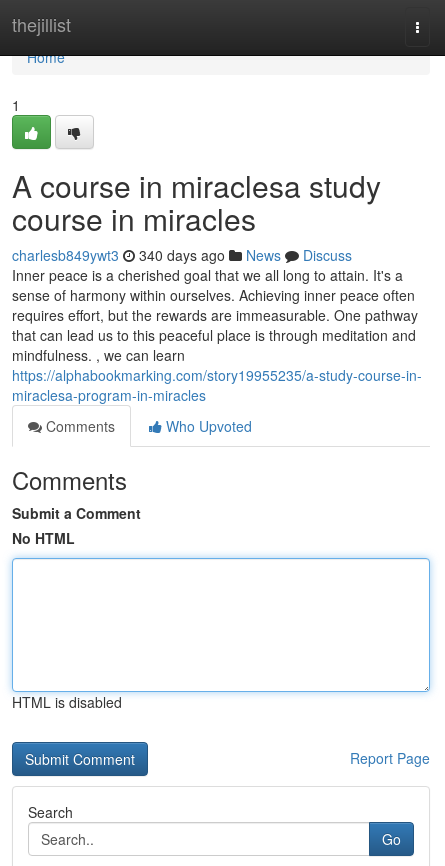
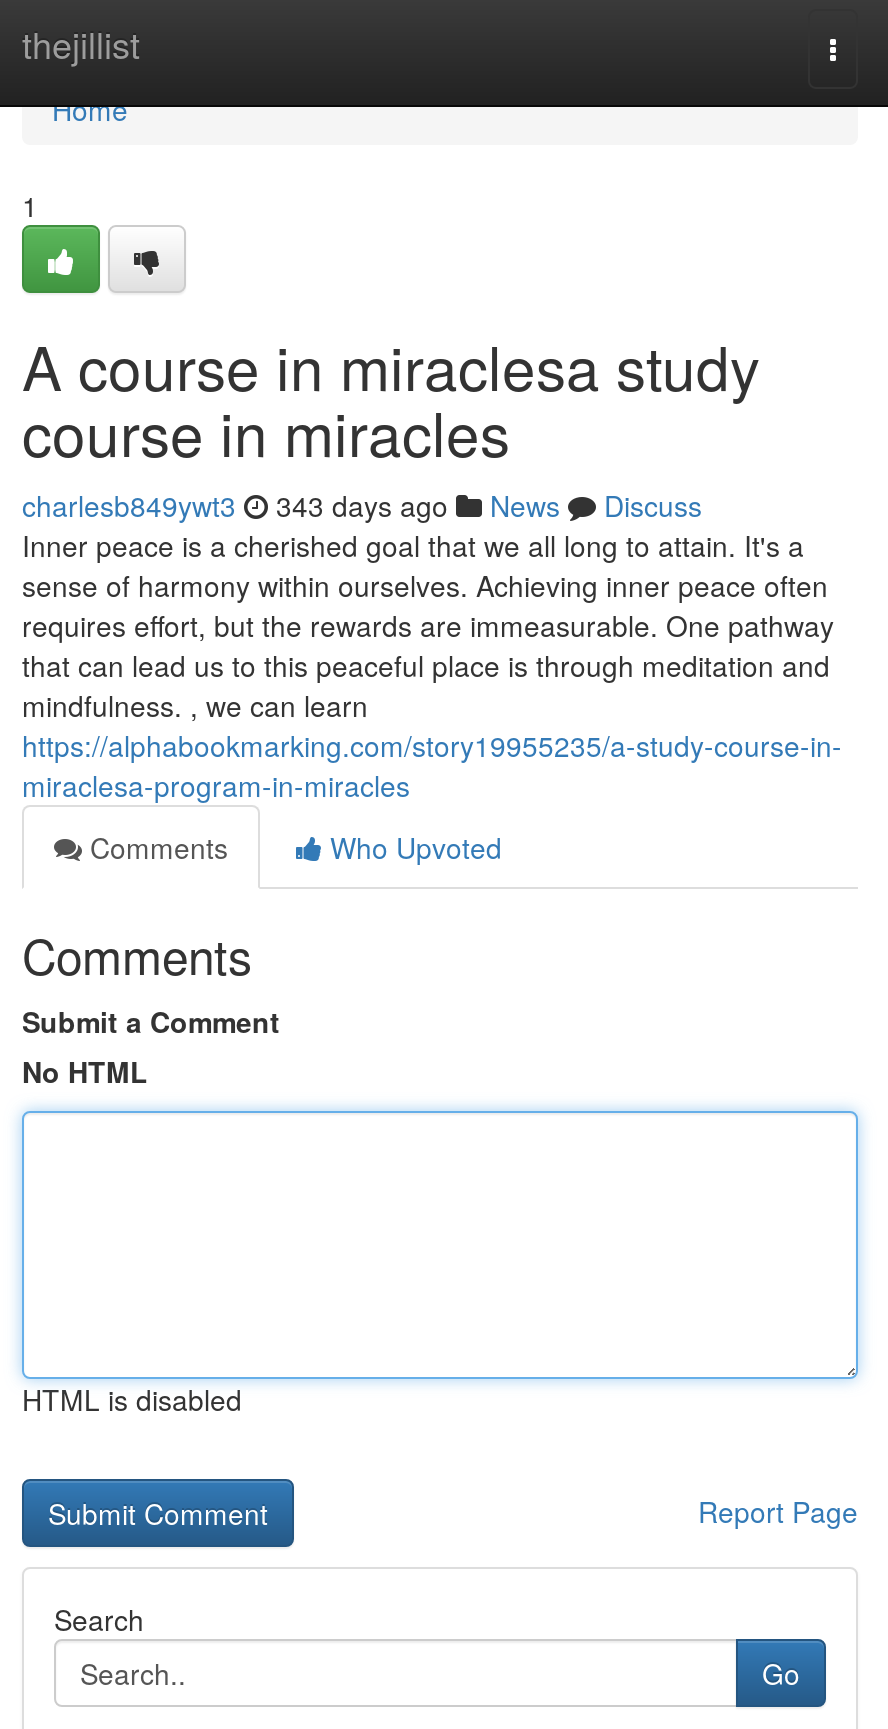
[12,245,352,265] charlesb849ywt3 340 days ago News Discuss -> [22,485,702,525] charlesb849ywt3 343 days ago News Discuss

